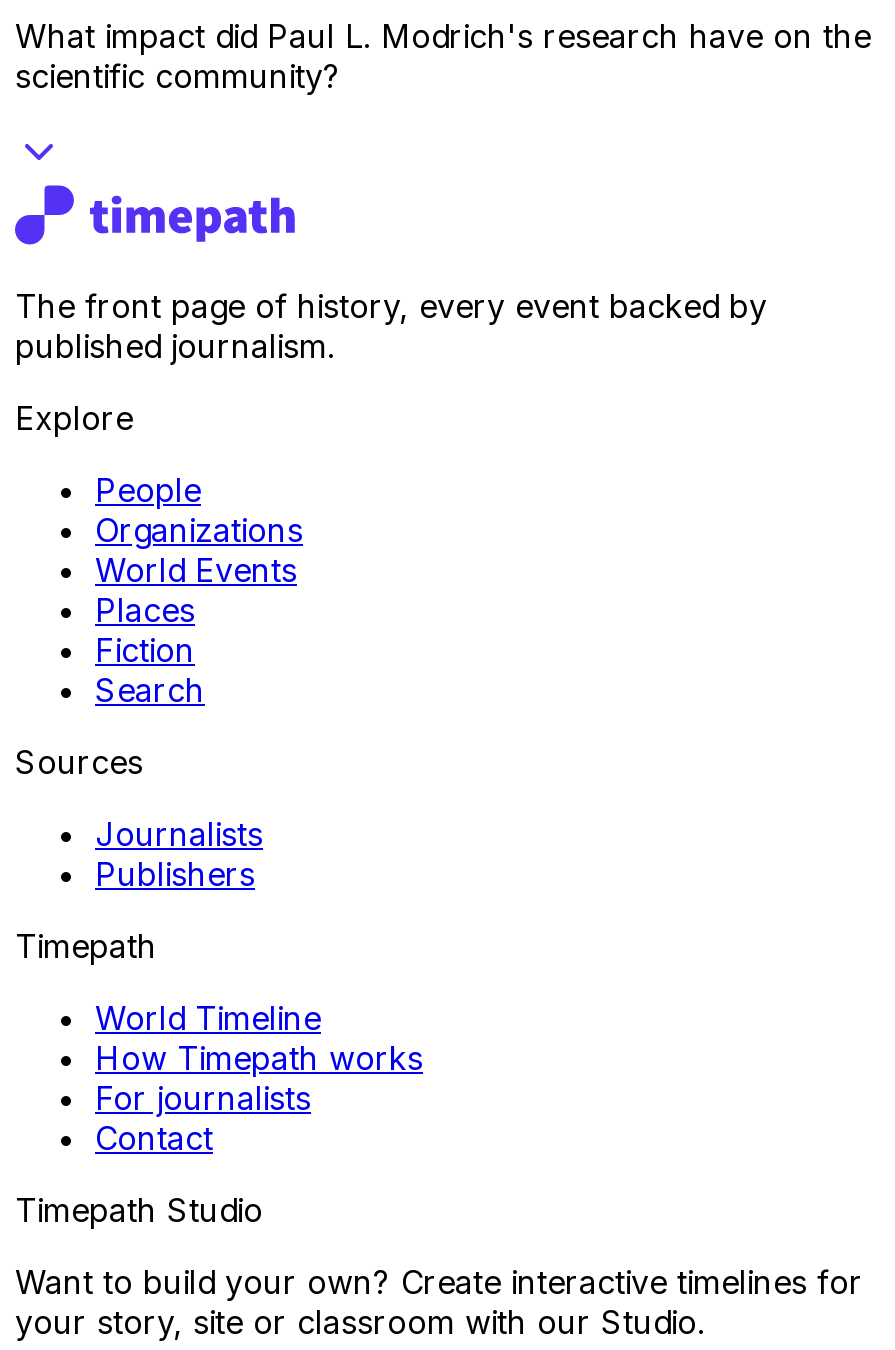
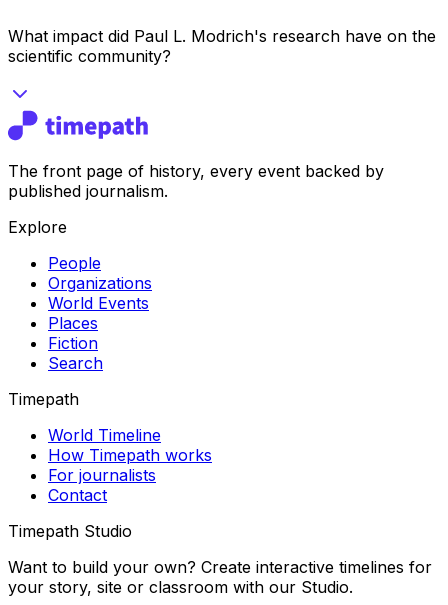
[15,741,263,893] Sources | Journalists | Publishers -> none

